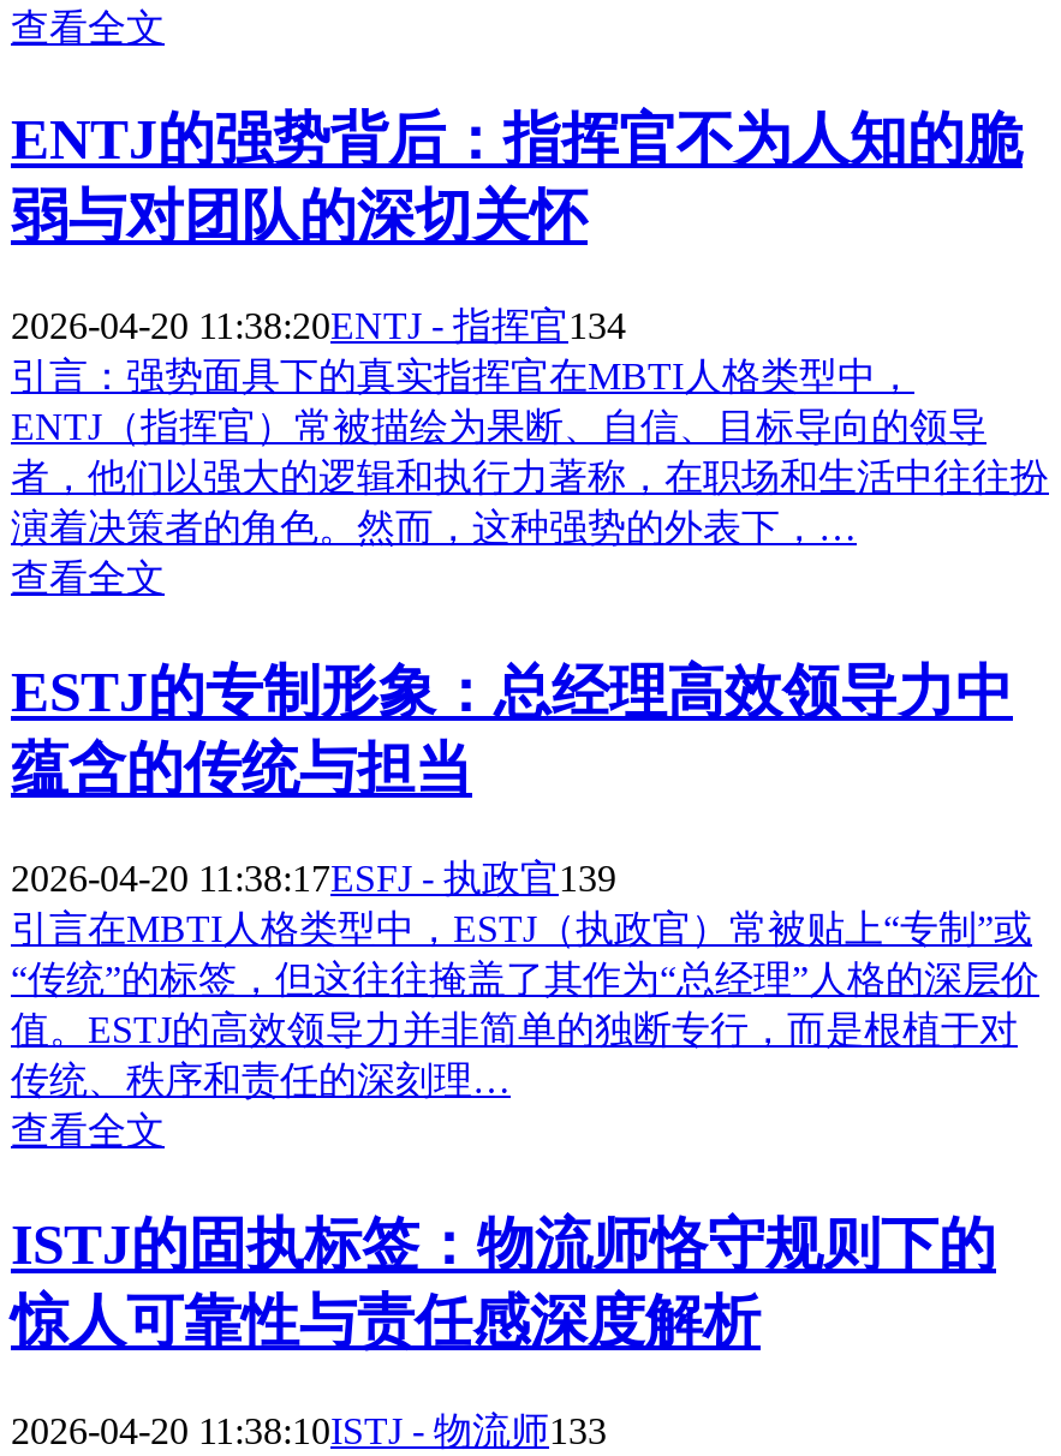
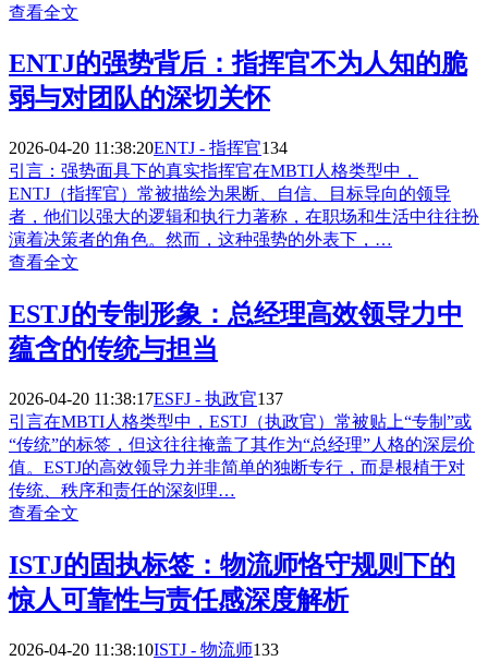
[11,858,616,899] 2026-04-20 11:38:17ESFJ - 执政官139 -> [9,390,283,408] 2026-04-20 11:38:17ESFJ - 执政官137

